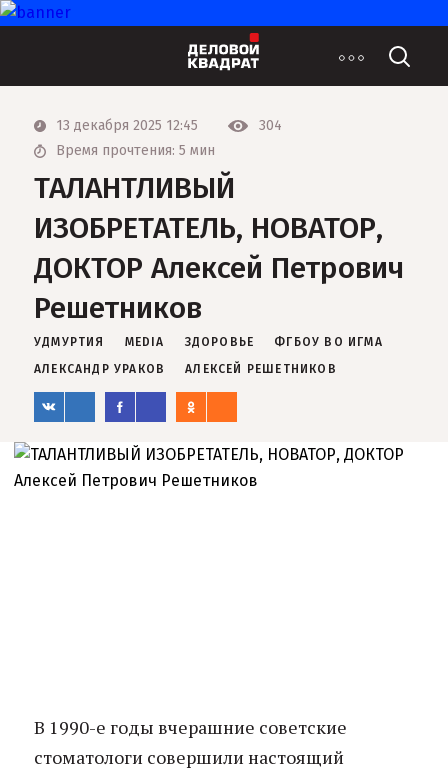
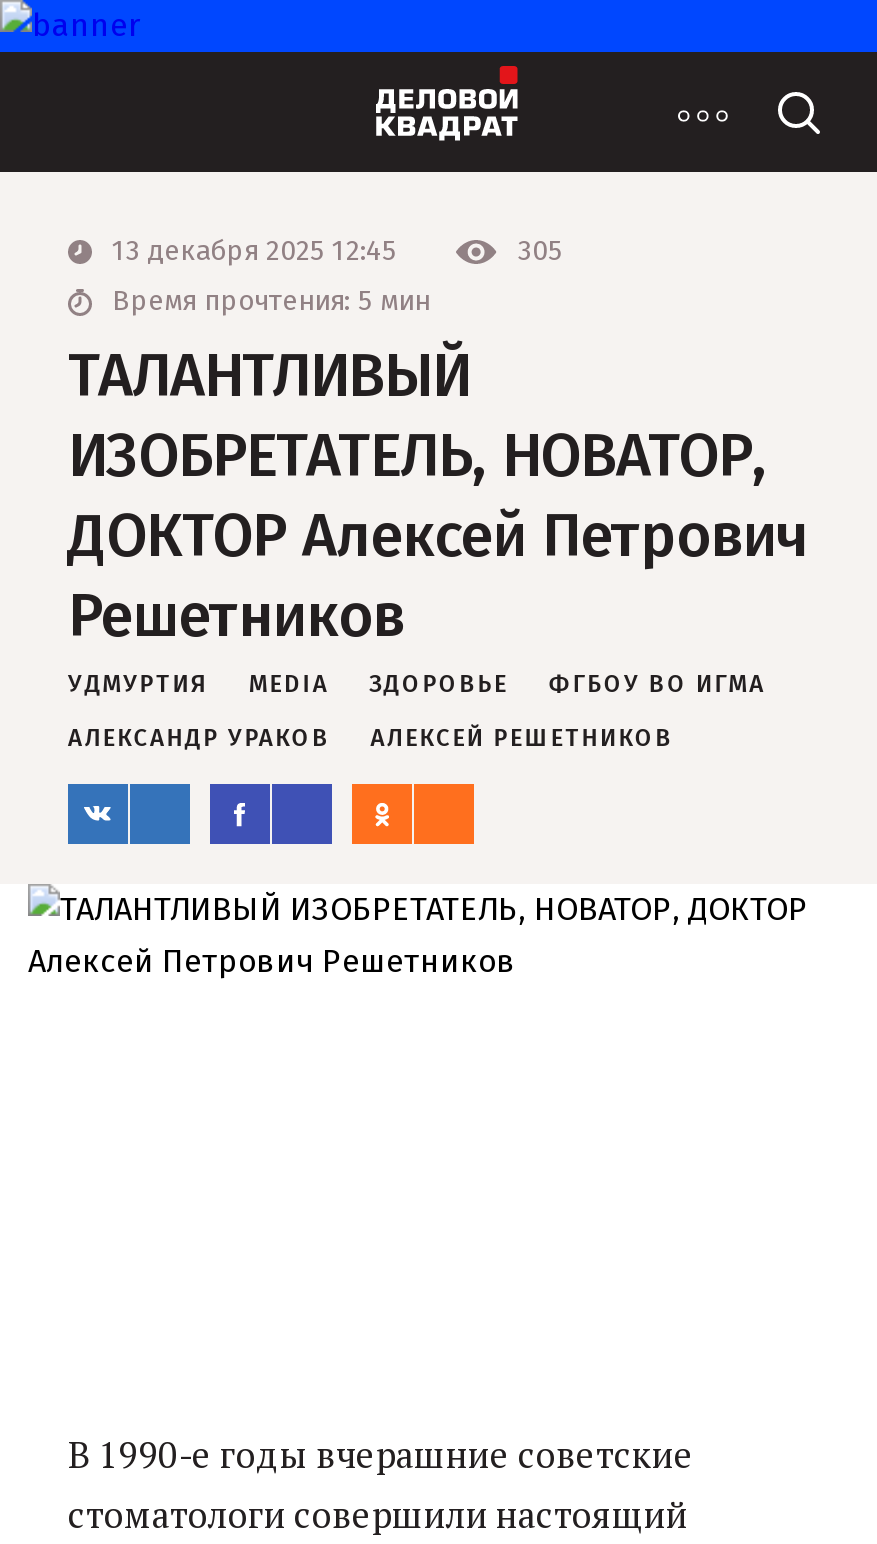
[259,117,282,134] 304 -> [518,234,562,268] 305

